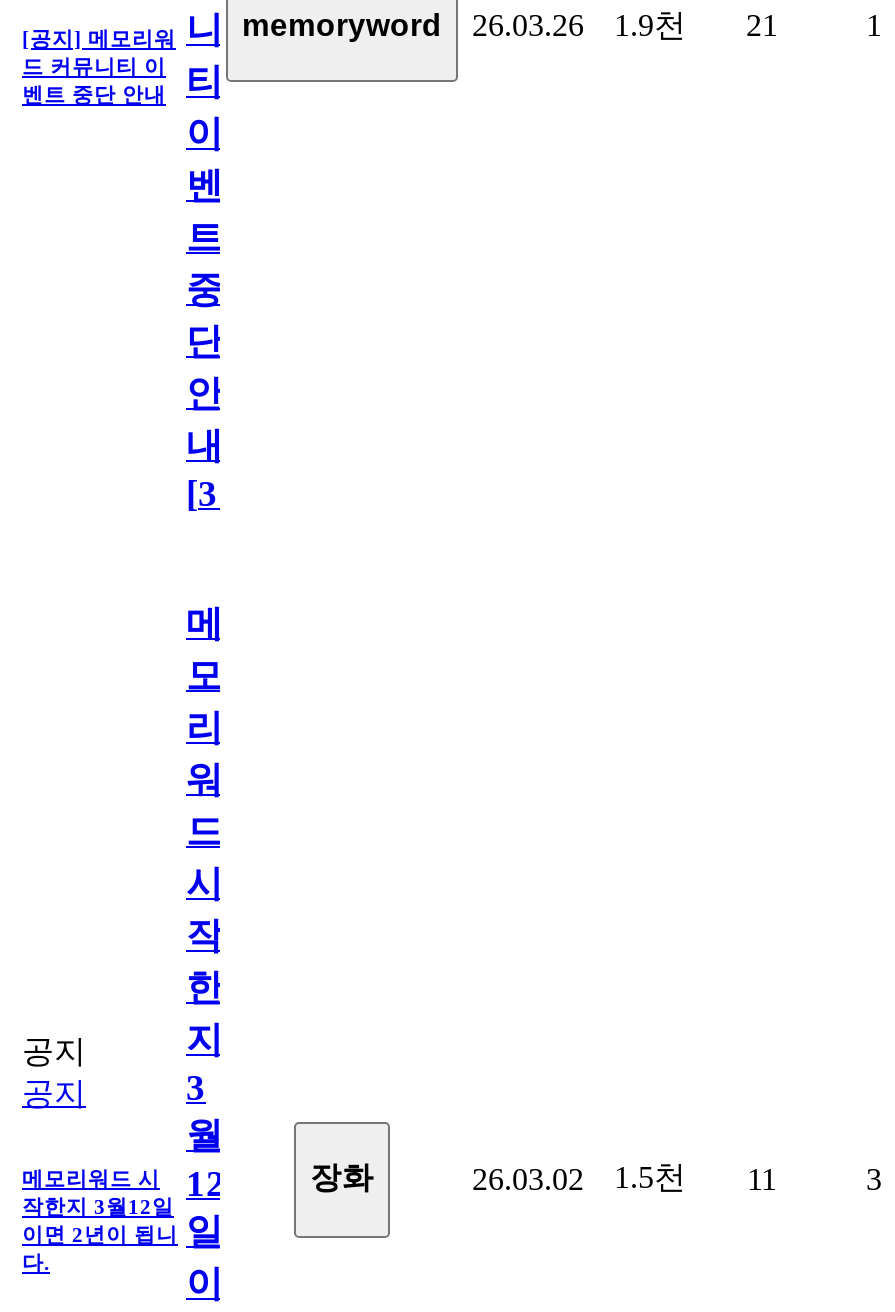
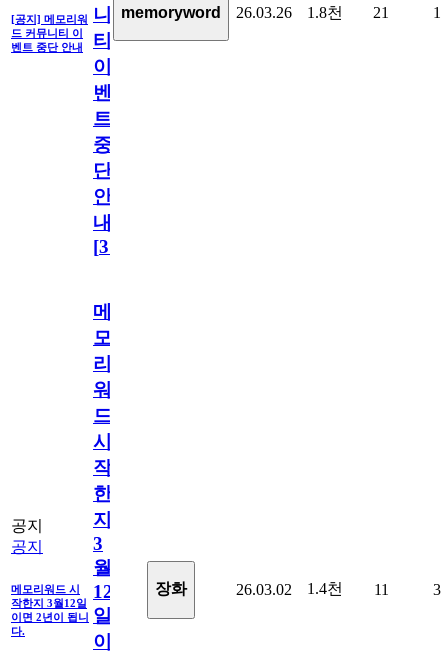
[614,7,686,41] 1.9천 -> [307,4,343,21] 1.8천
[472,1159,777,1195] 26.03.02 1.5천 11 -> [236,580,388,598] 26.03.02 1.4천 11

